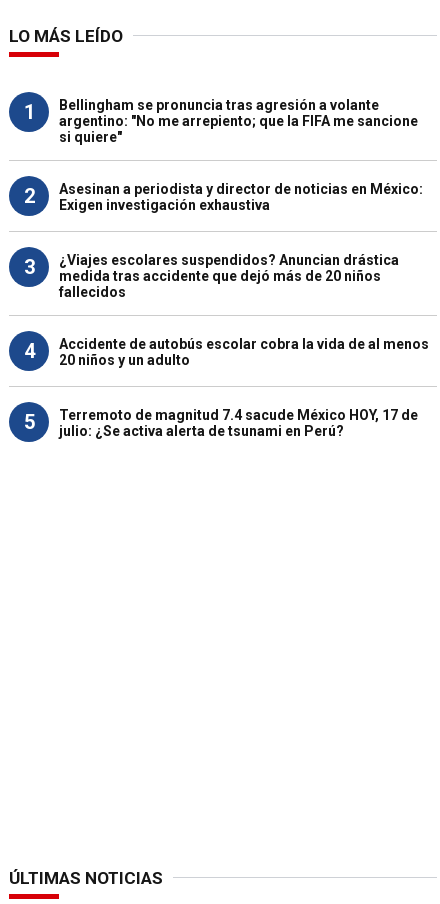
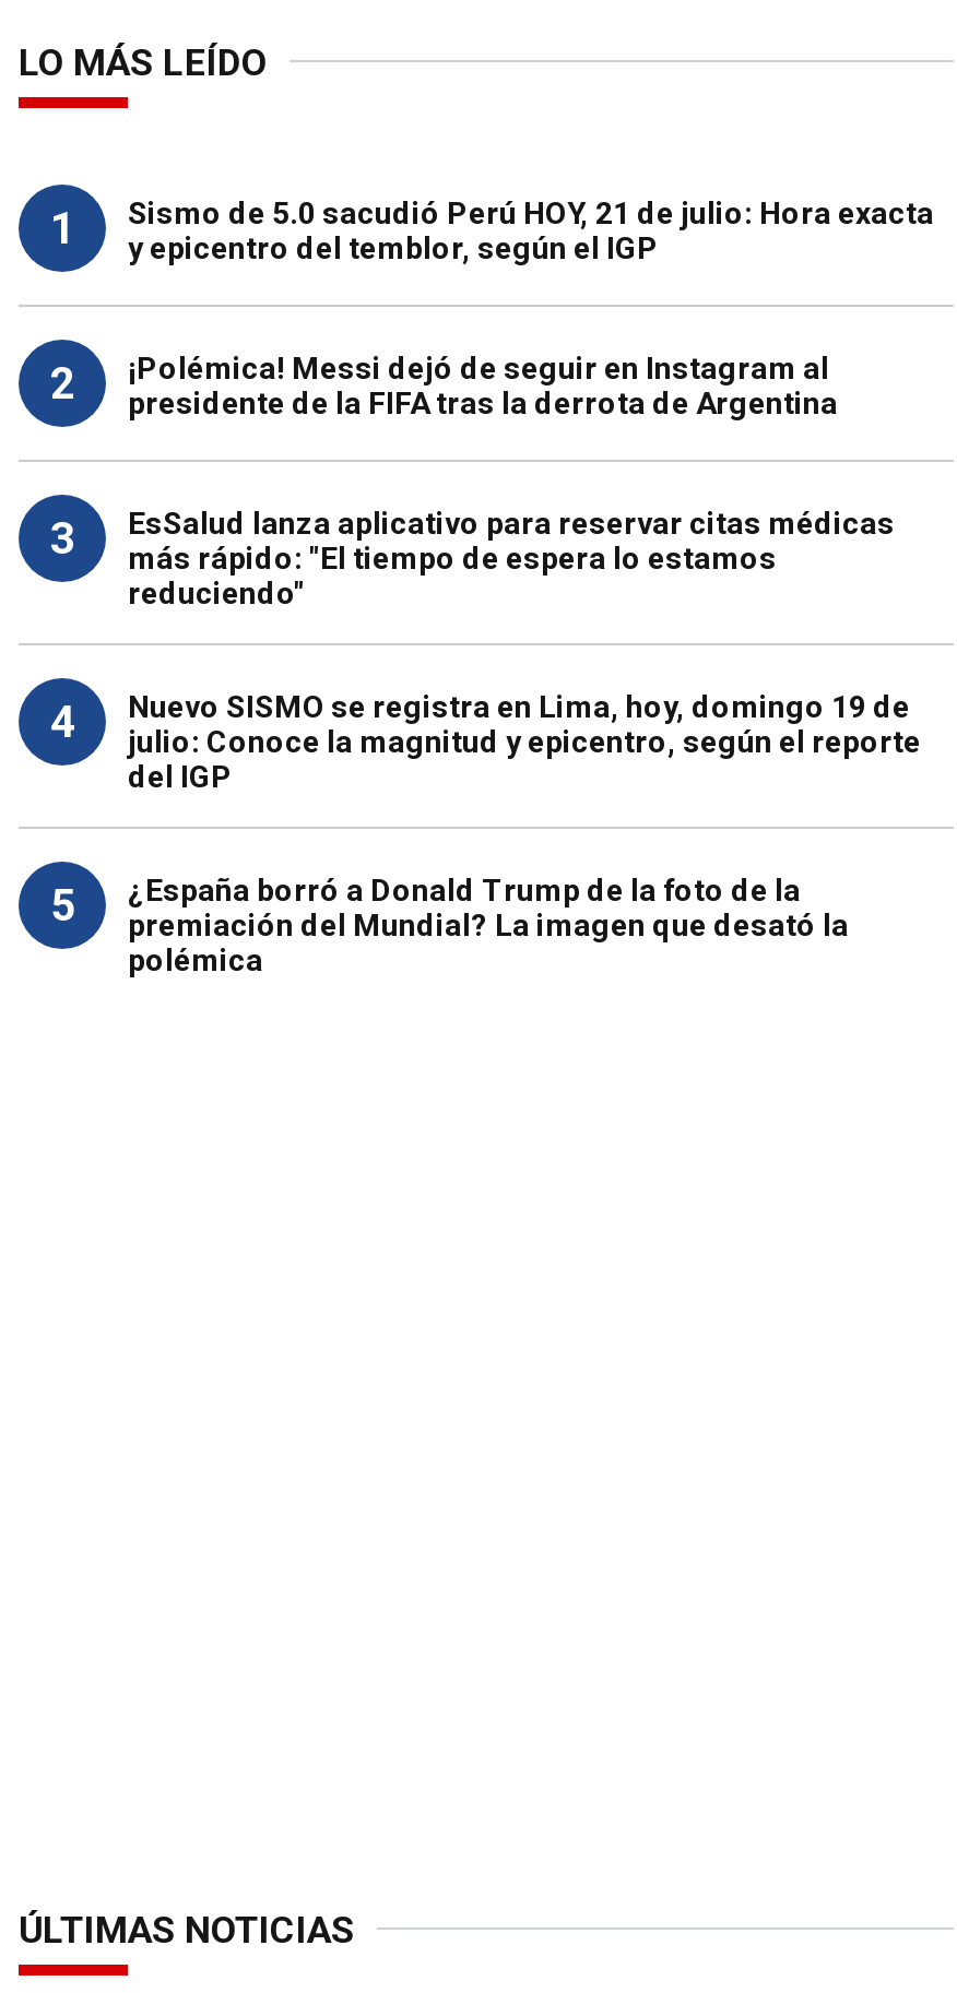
[59,97,418,145] Bellingham se pronuncia tras agresión a volante | argentino: "No me arrepiento; que la FIFA me sancione | si quiere" -> [128,195,934,264] Sismo de 5.0 sacudió Perú HOY, 21 de julio: Hora exacta | y epicentro del temblor, según el IGP
[59,181,423,213] Asesinan a periodista y director de noticias en México: | Exigen investigación exhaustiva -> [128,350,838,420] ¡Polémica! Messi dejó de seguir en Instagram al | presidente de la FIFA tras la derrota de Argentina
[59,252,399,300] ¿Viajes escolares suspendidos? Anuncian drástica | medida tras accidente que dejó más de 20 niños | fallecidos -> [128,505,895,610] EsSalud lanza aplicativo para reservar citas médicas | más rápido: "El tiempo de espera lo estamos | reduciendo"
[59,336,429,368] Accidente de autobús escolar cobra la vida de al menos | 20 niños y un adulto -> [128,688,921,793] Nuevo SISMO se registra en Lima, hoy, domingo 19 de | julio: Conoce la magnitud y epicentro, según el reporte | del IGP
[59,407,418,439] Terremoto de magnitud 7.4 sacude México HOY, 17 de | julio: ¿Se activa alerta de tsunami en Perú? -> [128,872,849,977] ¿España borró a Donald Trump de la foto de la | premiación del Mundial? La imagen que desató la | polémica

